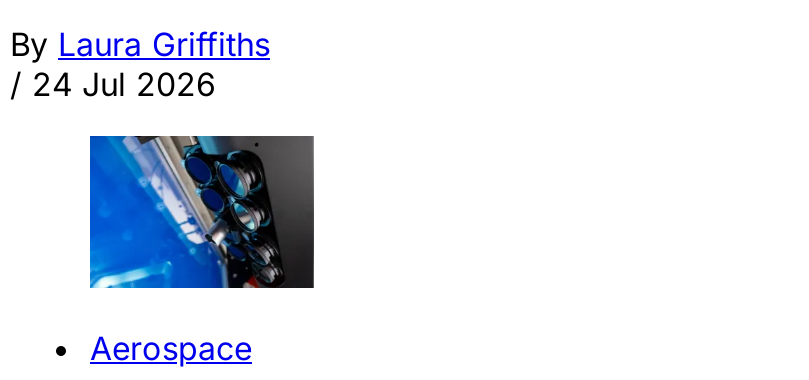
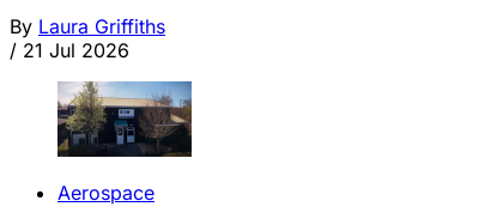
[10,64,216,104] / 24 Jul 2026 -> [10,38,129,62] / 21 Jul 2026
[88,134,314,290] [image] -> [56,80,192,158] [image]

